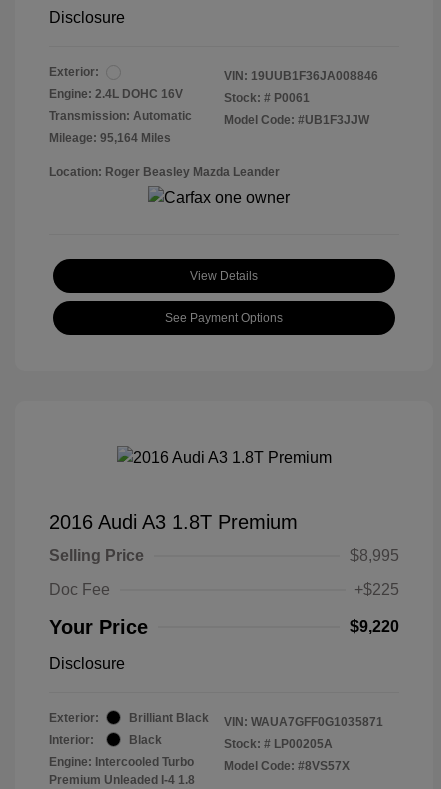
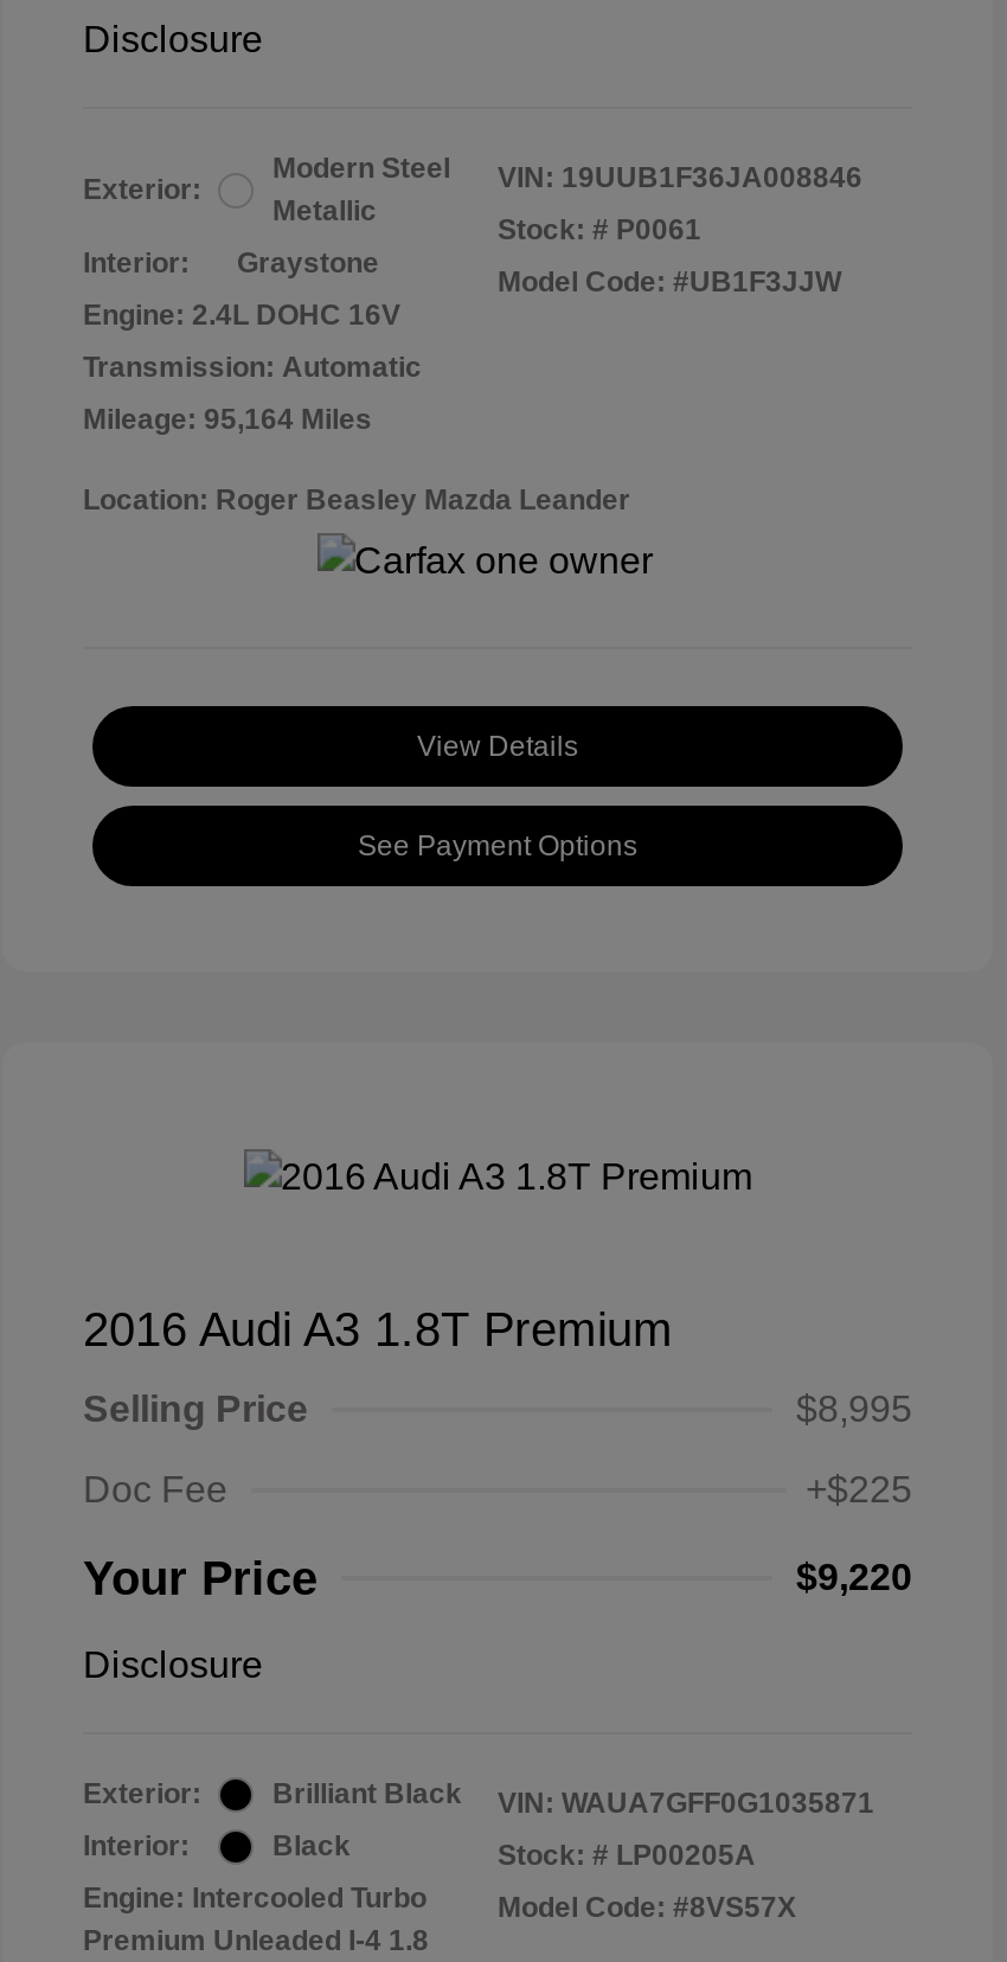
none -> [83,152,450,280] Modern Steel | Metallic | Interior: | Graystone

